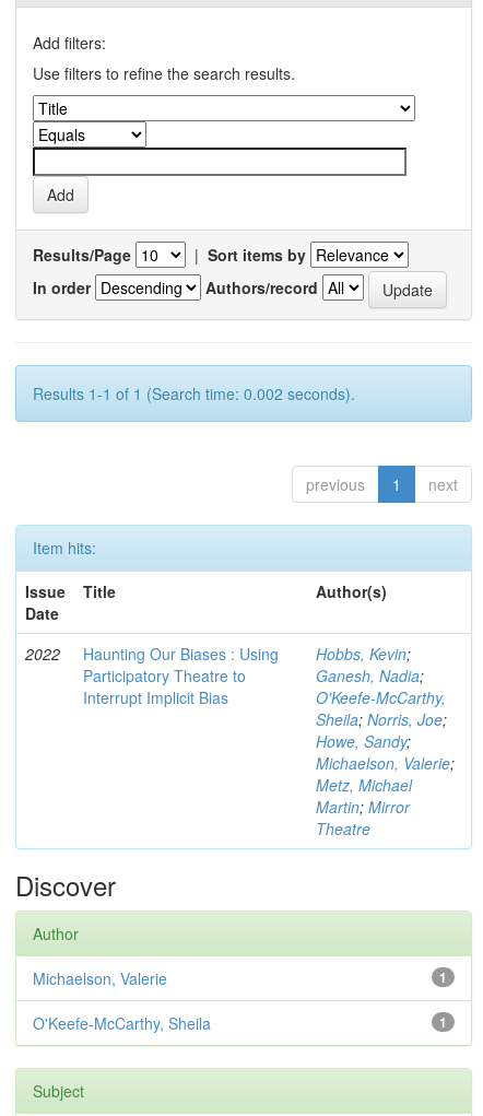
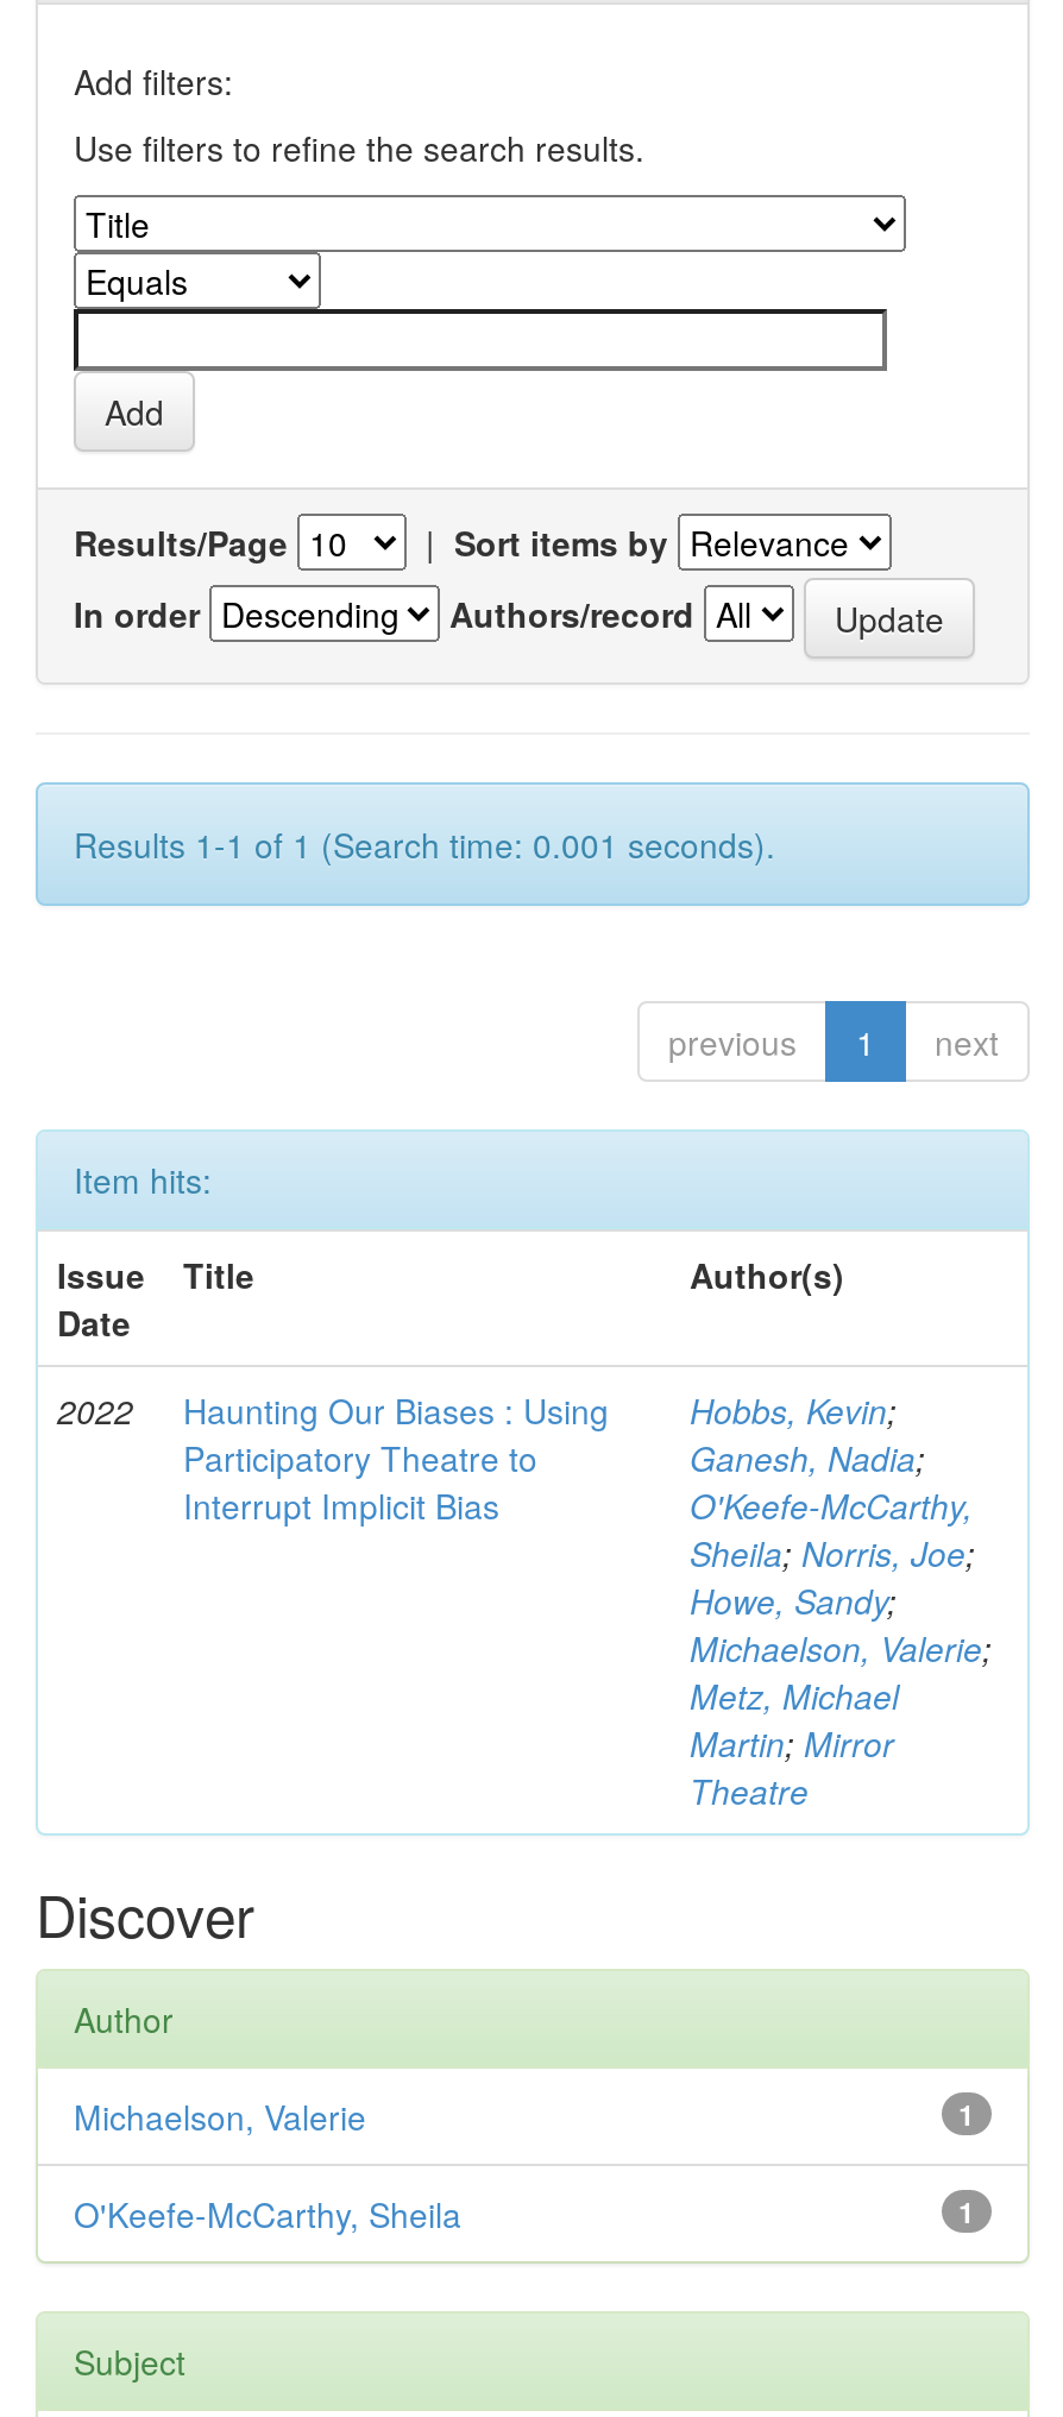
[33,383,355,404] Results 1-1 of 1 (Search time: 0.002 seconds). -> [74,820,775,868] Results 1-1 of 1 (Search time: 0.001 seconds).

